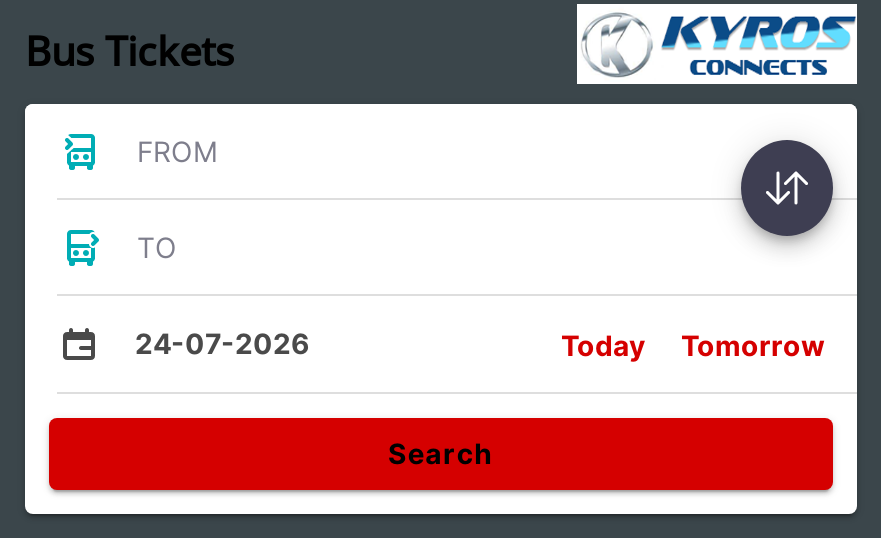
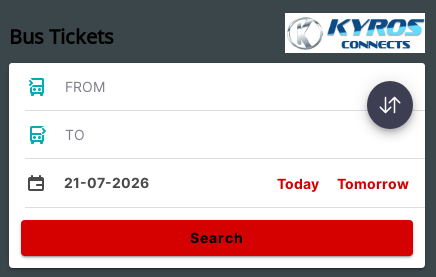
[135,326,309,360] 24-07-2026 -> [64,174,149,191] 21-07-2026

